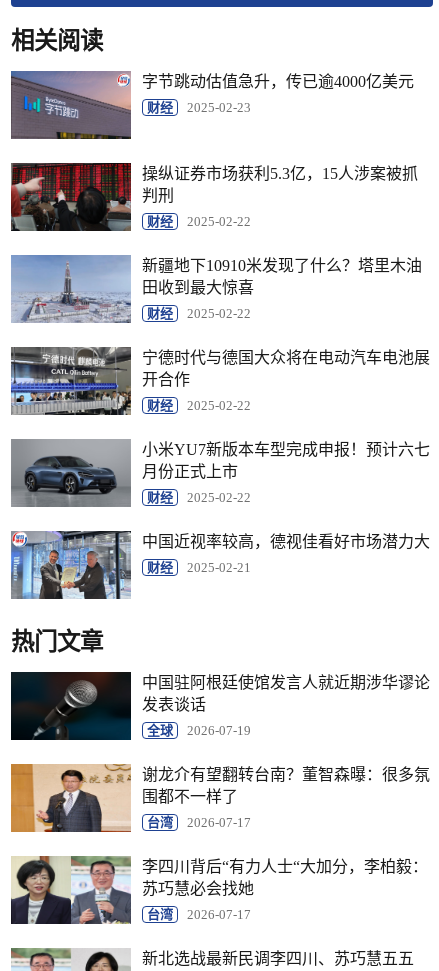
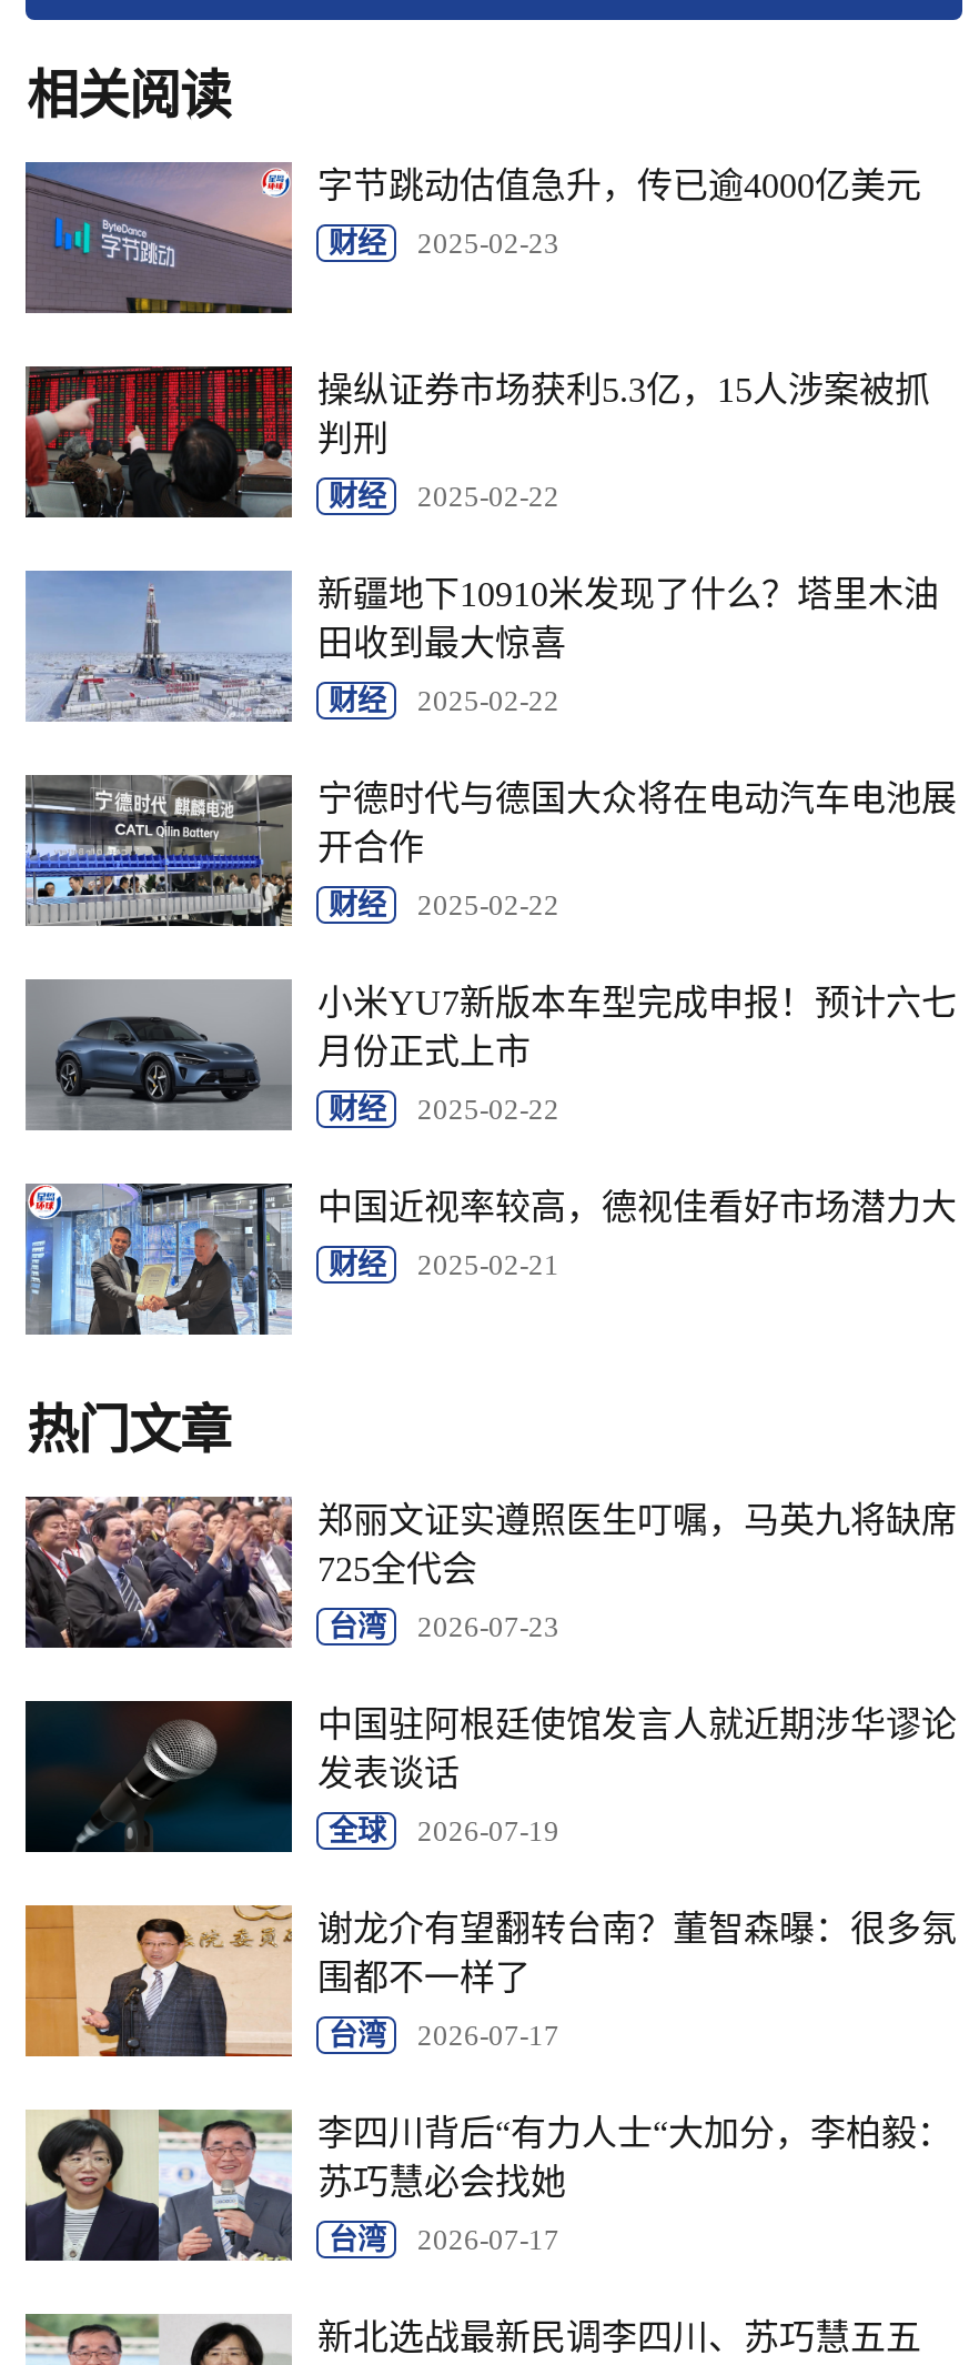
none -> [23,1495,957,1650] [image] | 郑丽文证实遵照医生叮嘱，马英九将缺席 | 725全代会 | 台湾 | 2026-07-23

